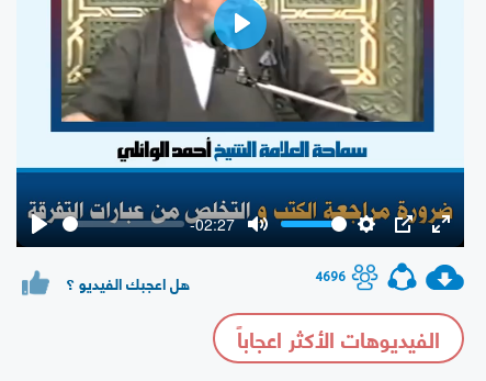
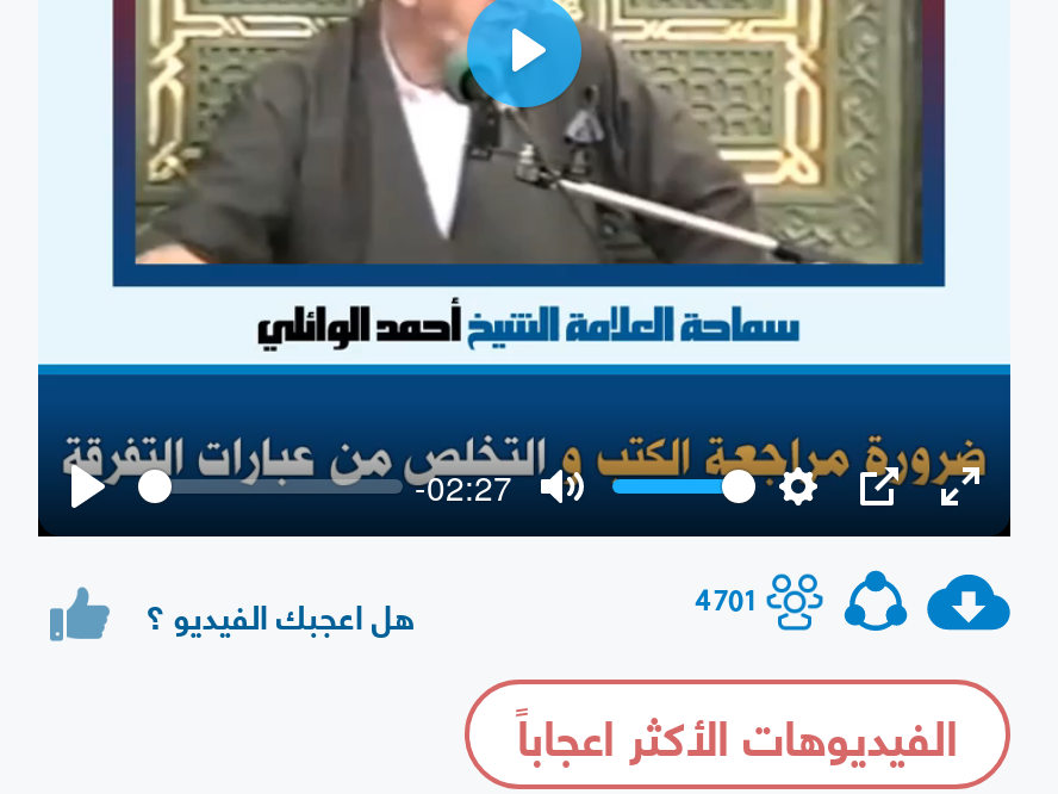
[315,262,347,290] 4696 -> [693,568,755,630] 4701

